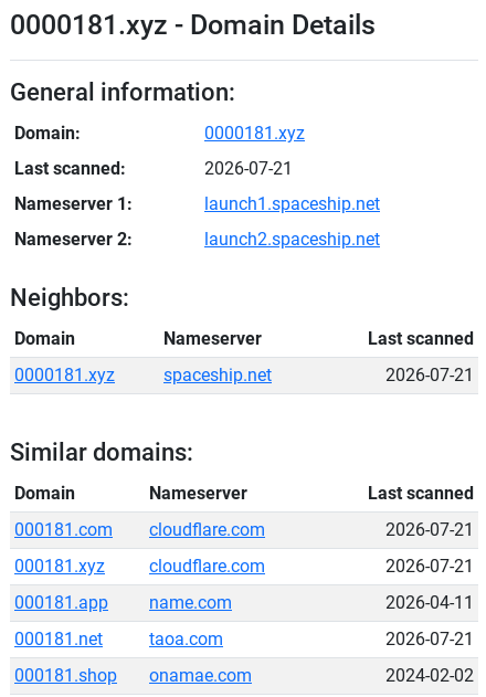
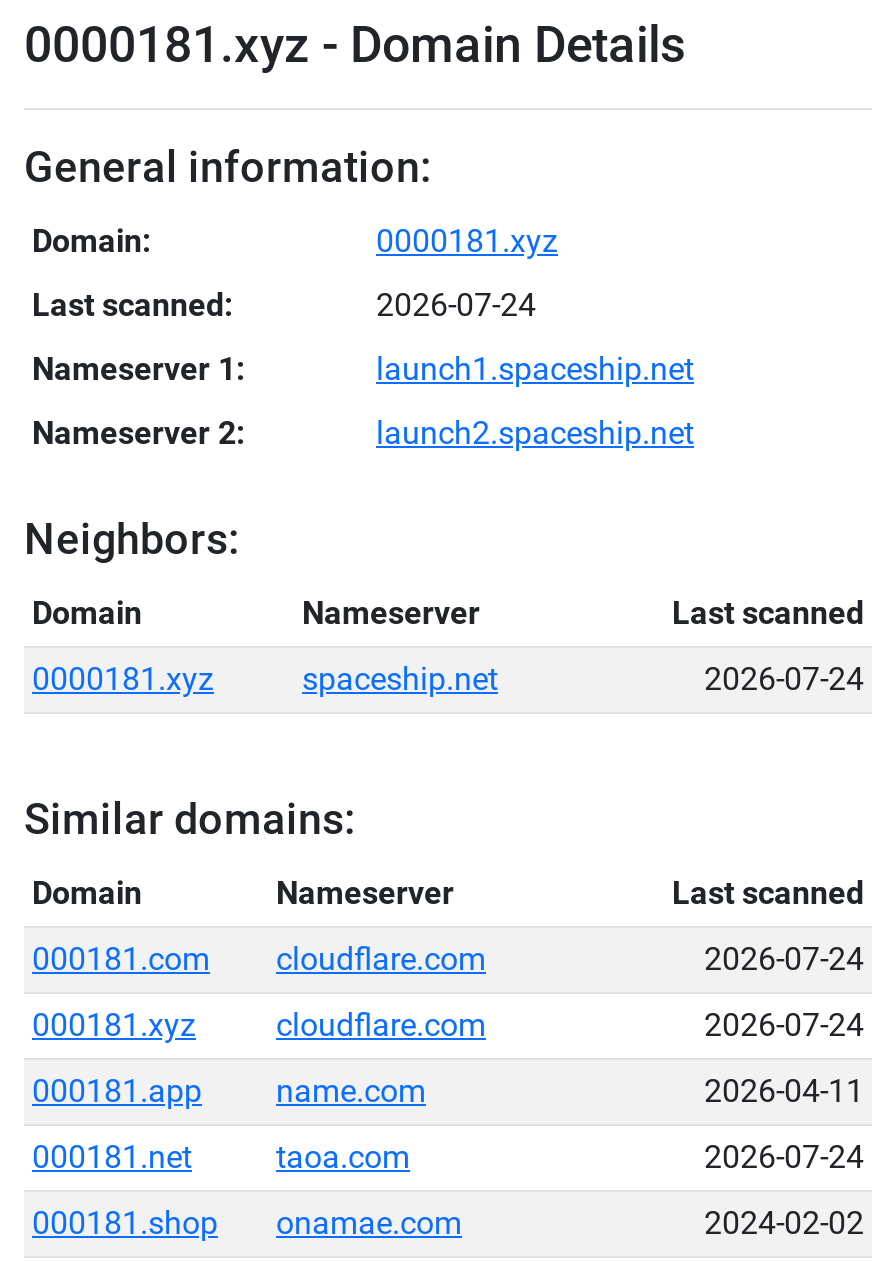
[204,158,293,179] 2026-07-21 -> [376,286,536,324] 2026-07-24
[385,365,474,386] 2026-07-21 -> [704,660,864,698] 2026-07-24
[385,519,474,540] 2026-07-21 -> [704,940,864,978] 2026-07-24
[385,556,474,577] 2026-07-21 -> [704,1006,864,1044] 2026-07-24
[385,629,474,650] 2026-07-21 -> [704,1138,864,1176] 2026-07-24

